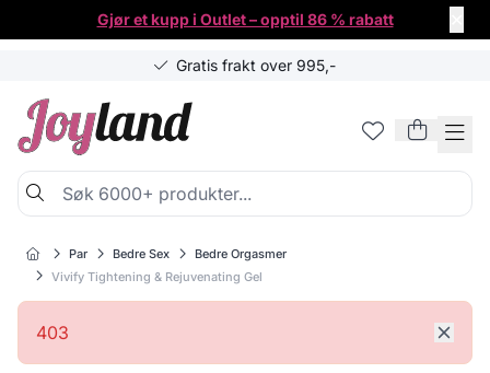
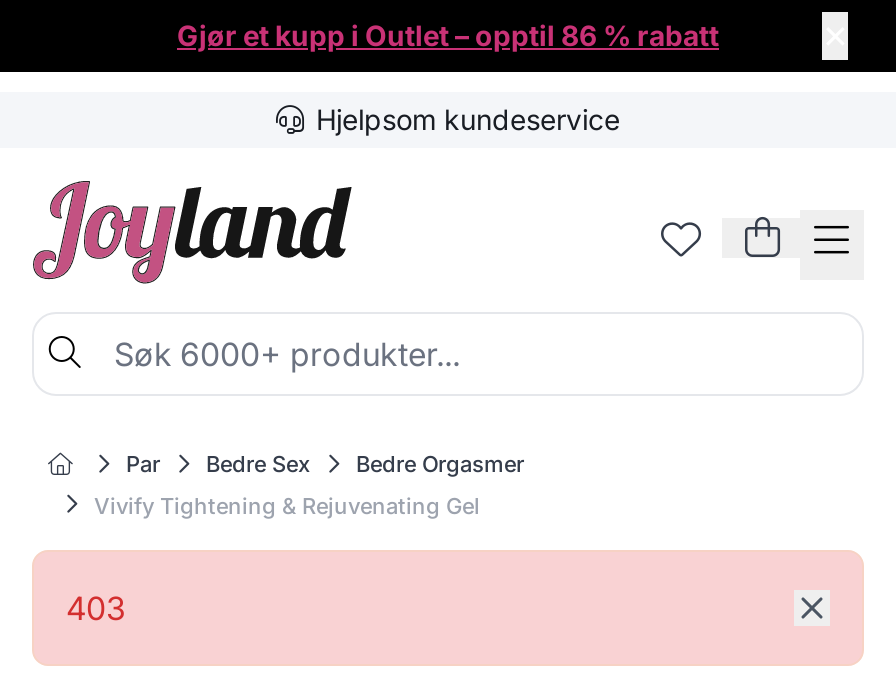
[172,56,336,74] Gratis frakt over 995,- -> [308,102,620,136] Hjelpsom kundeservice

